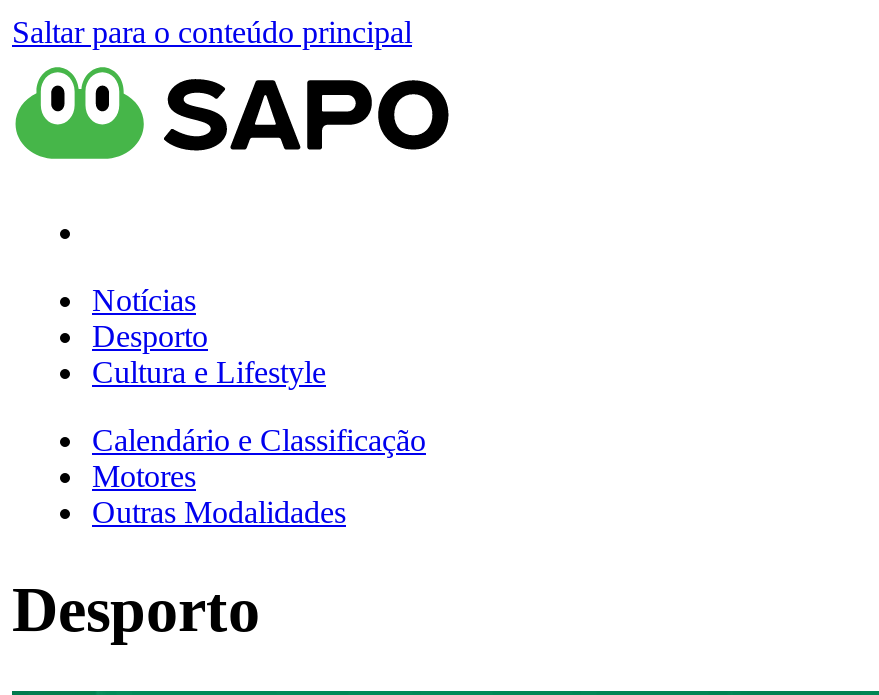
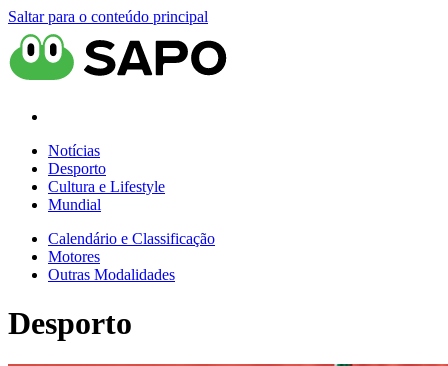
none -> [48,196,101,213] Mundial

